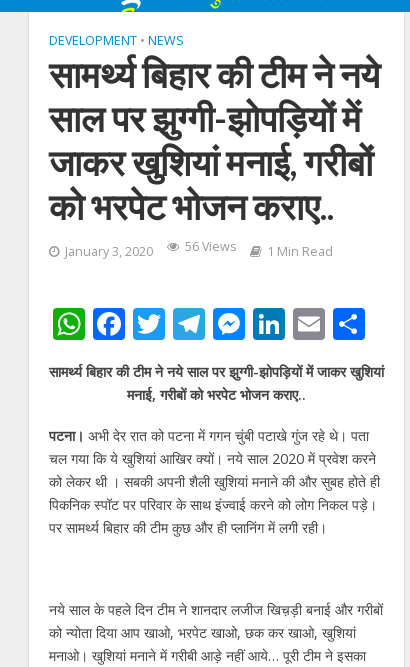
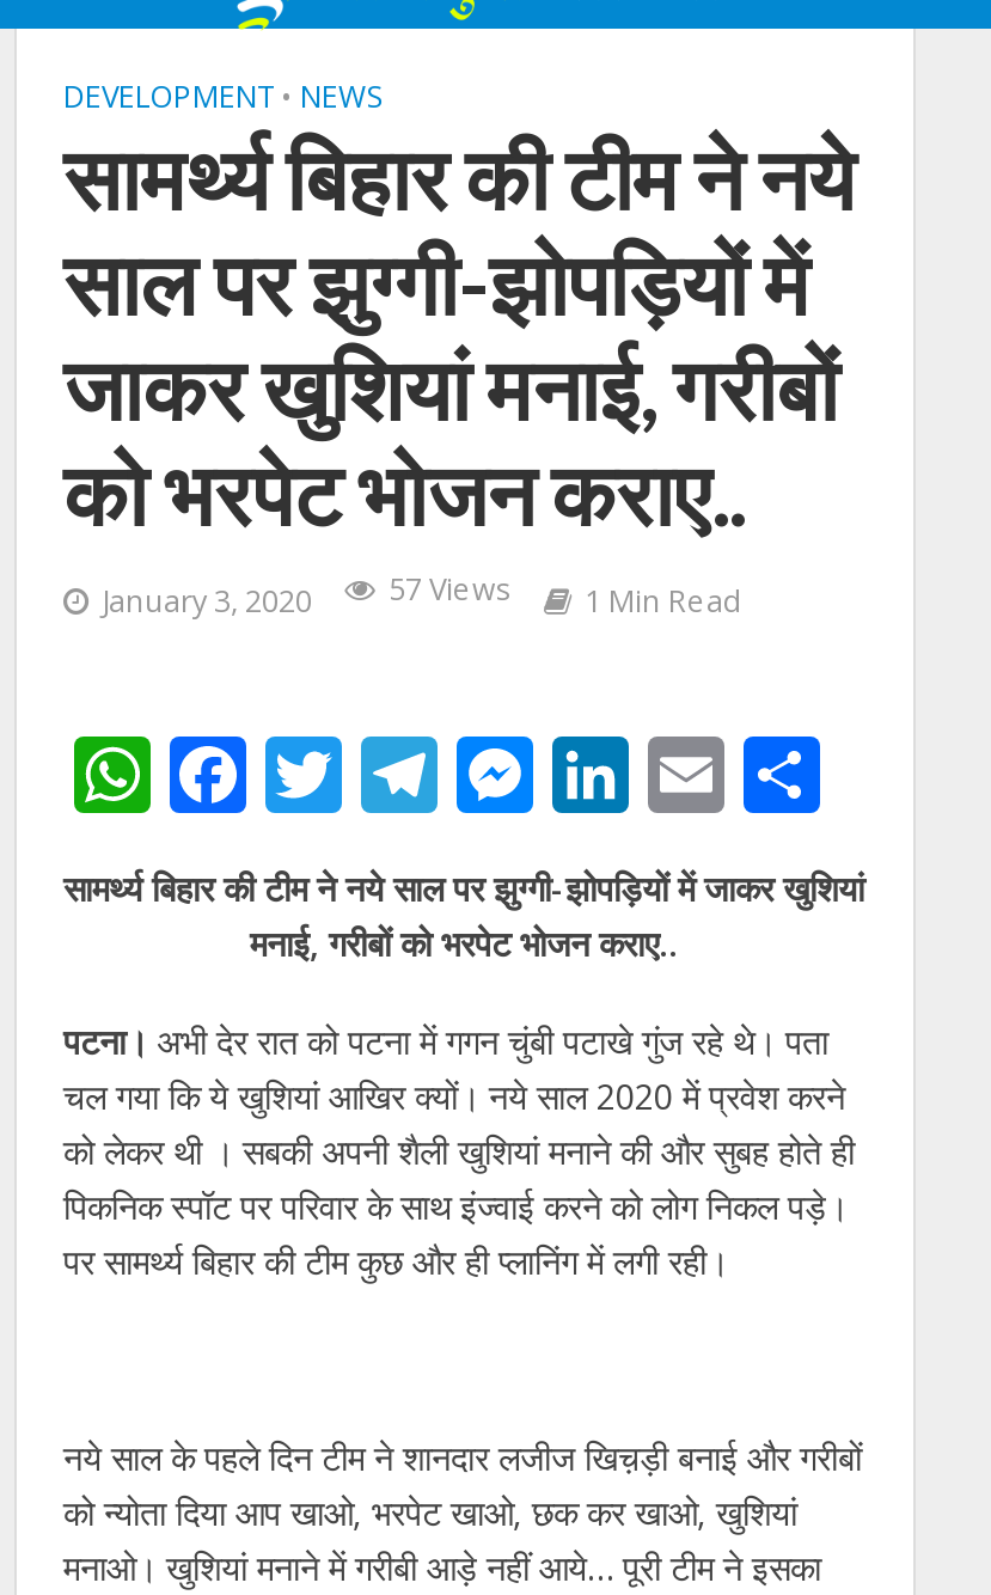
[64,238,332,260] January 3, 2020 56 Views 1 Min Read -> [102,569,742,622] January 3, 2020 57 Views 1 Min Read

